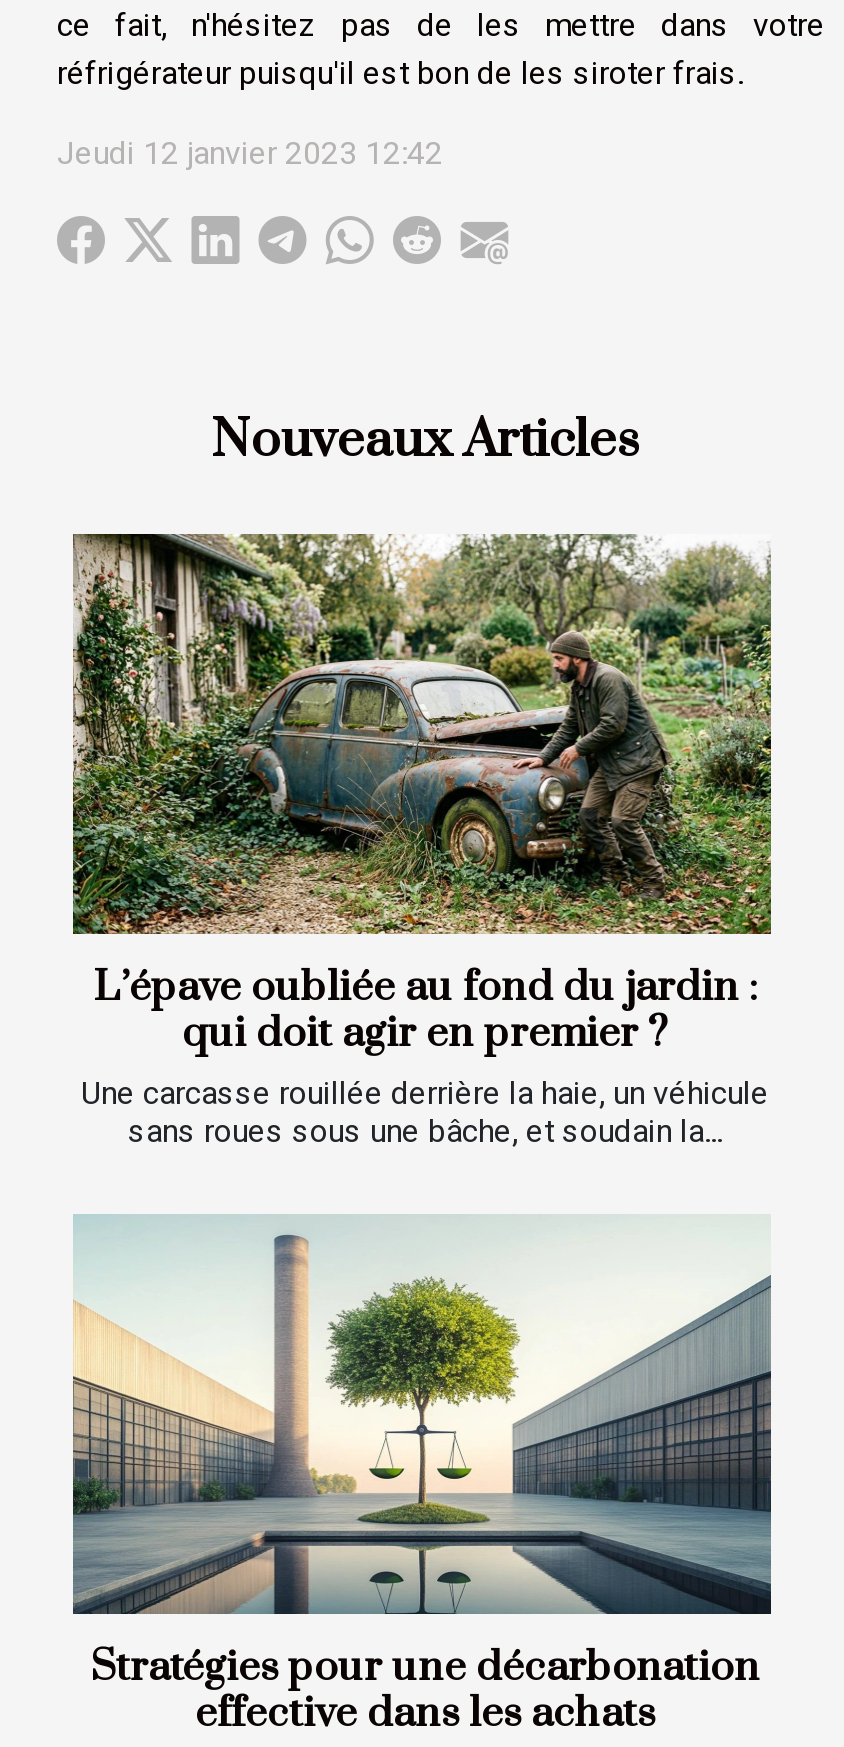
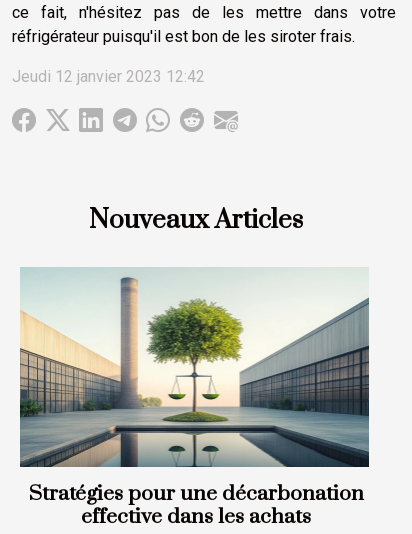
[71,532,773,1150] [image] | L’épave oubliée au fond du jardin : | qui doit agir en premier ? | Une carcasse rouillée derrière la haie, un véhicule | sans roues sous une bâche, et soudain la... -> none

